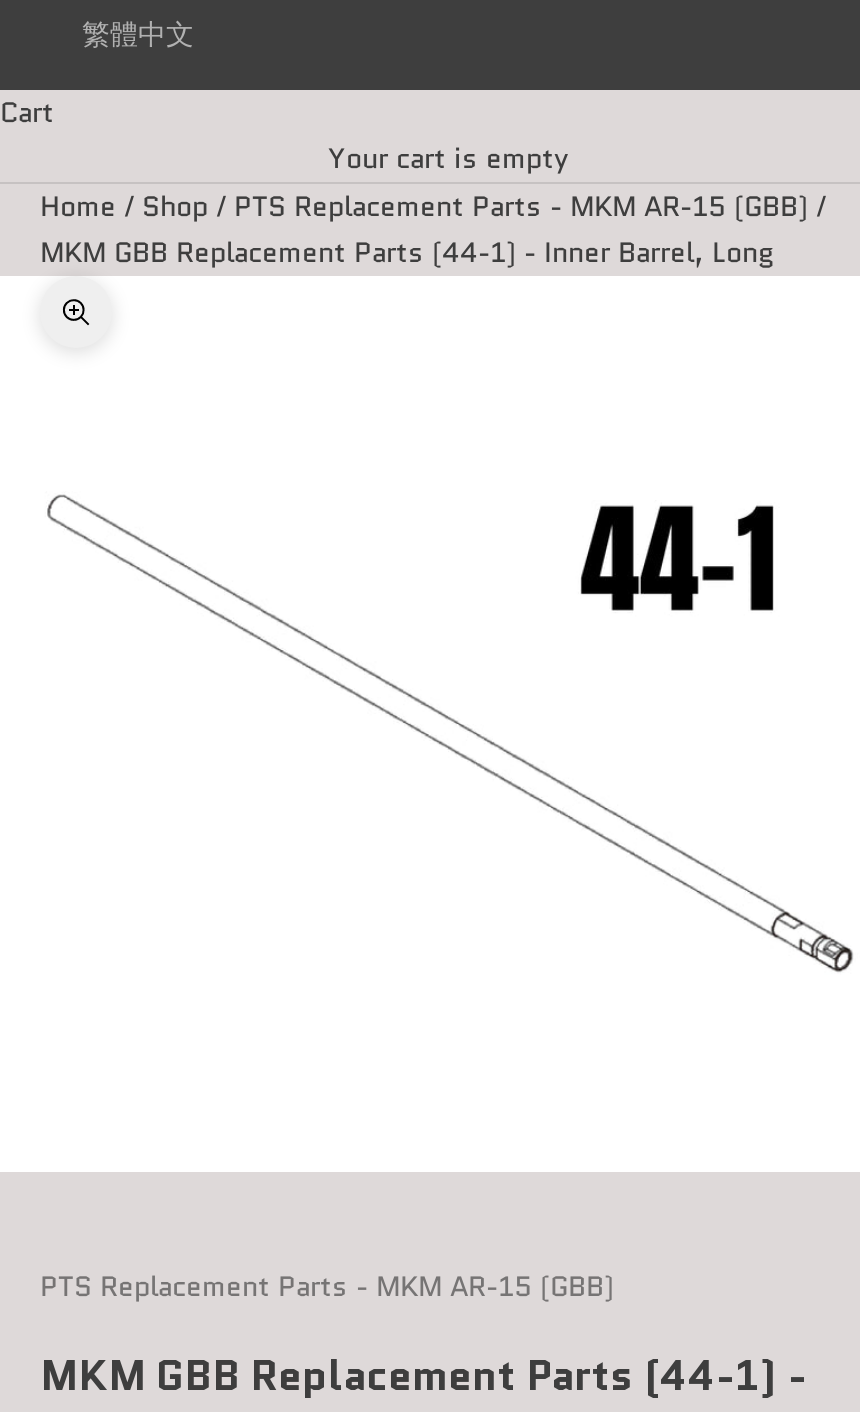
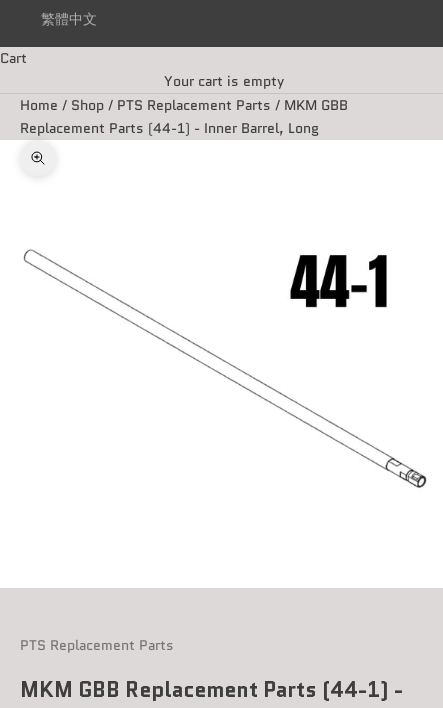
[40,186,826,272] Home / Shop / PTS Replacement Parts - MKM AR-15 (GBB) / | MKM GBB Replacement Parts (44-1) - Inner Barrel, Long -> [20,95,348,138] Home / Shop / PTS Replacement Parts / MKM GBB | Replacement Parts (44-1) - Inner Barrel, Long
[40,1266,614,1306] PTS Replacement Parts - MKM AR-15 (GBB) -> [20,635,174,655] PTS Replacement Parts

